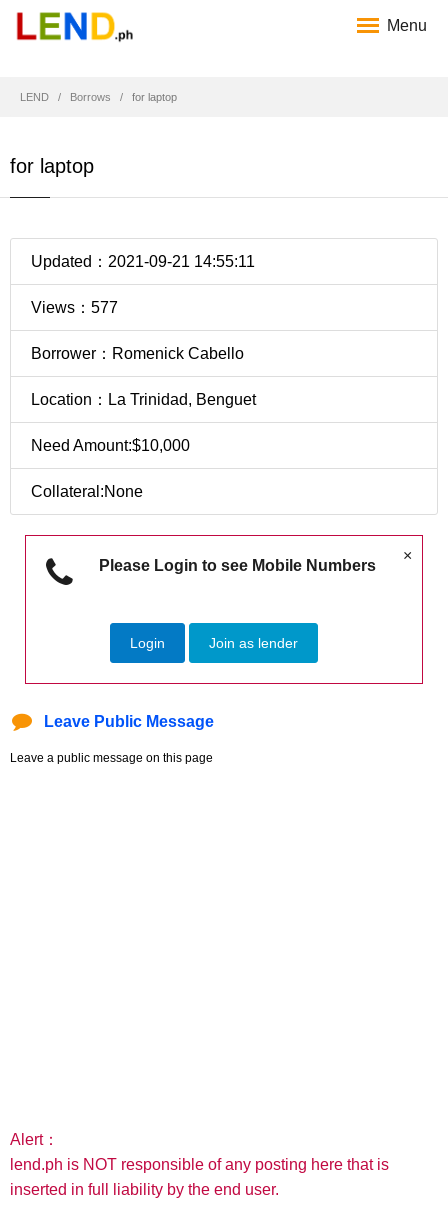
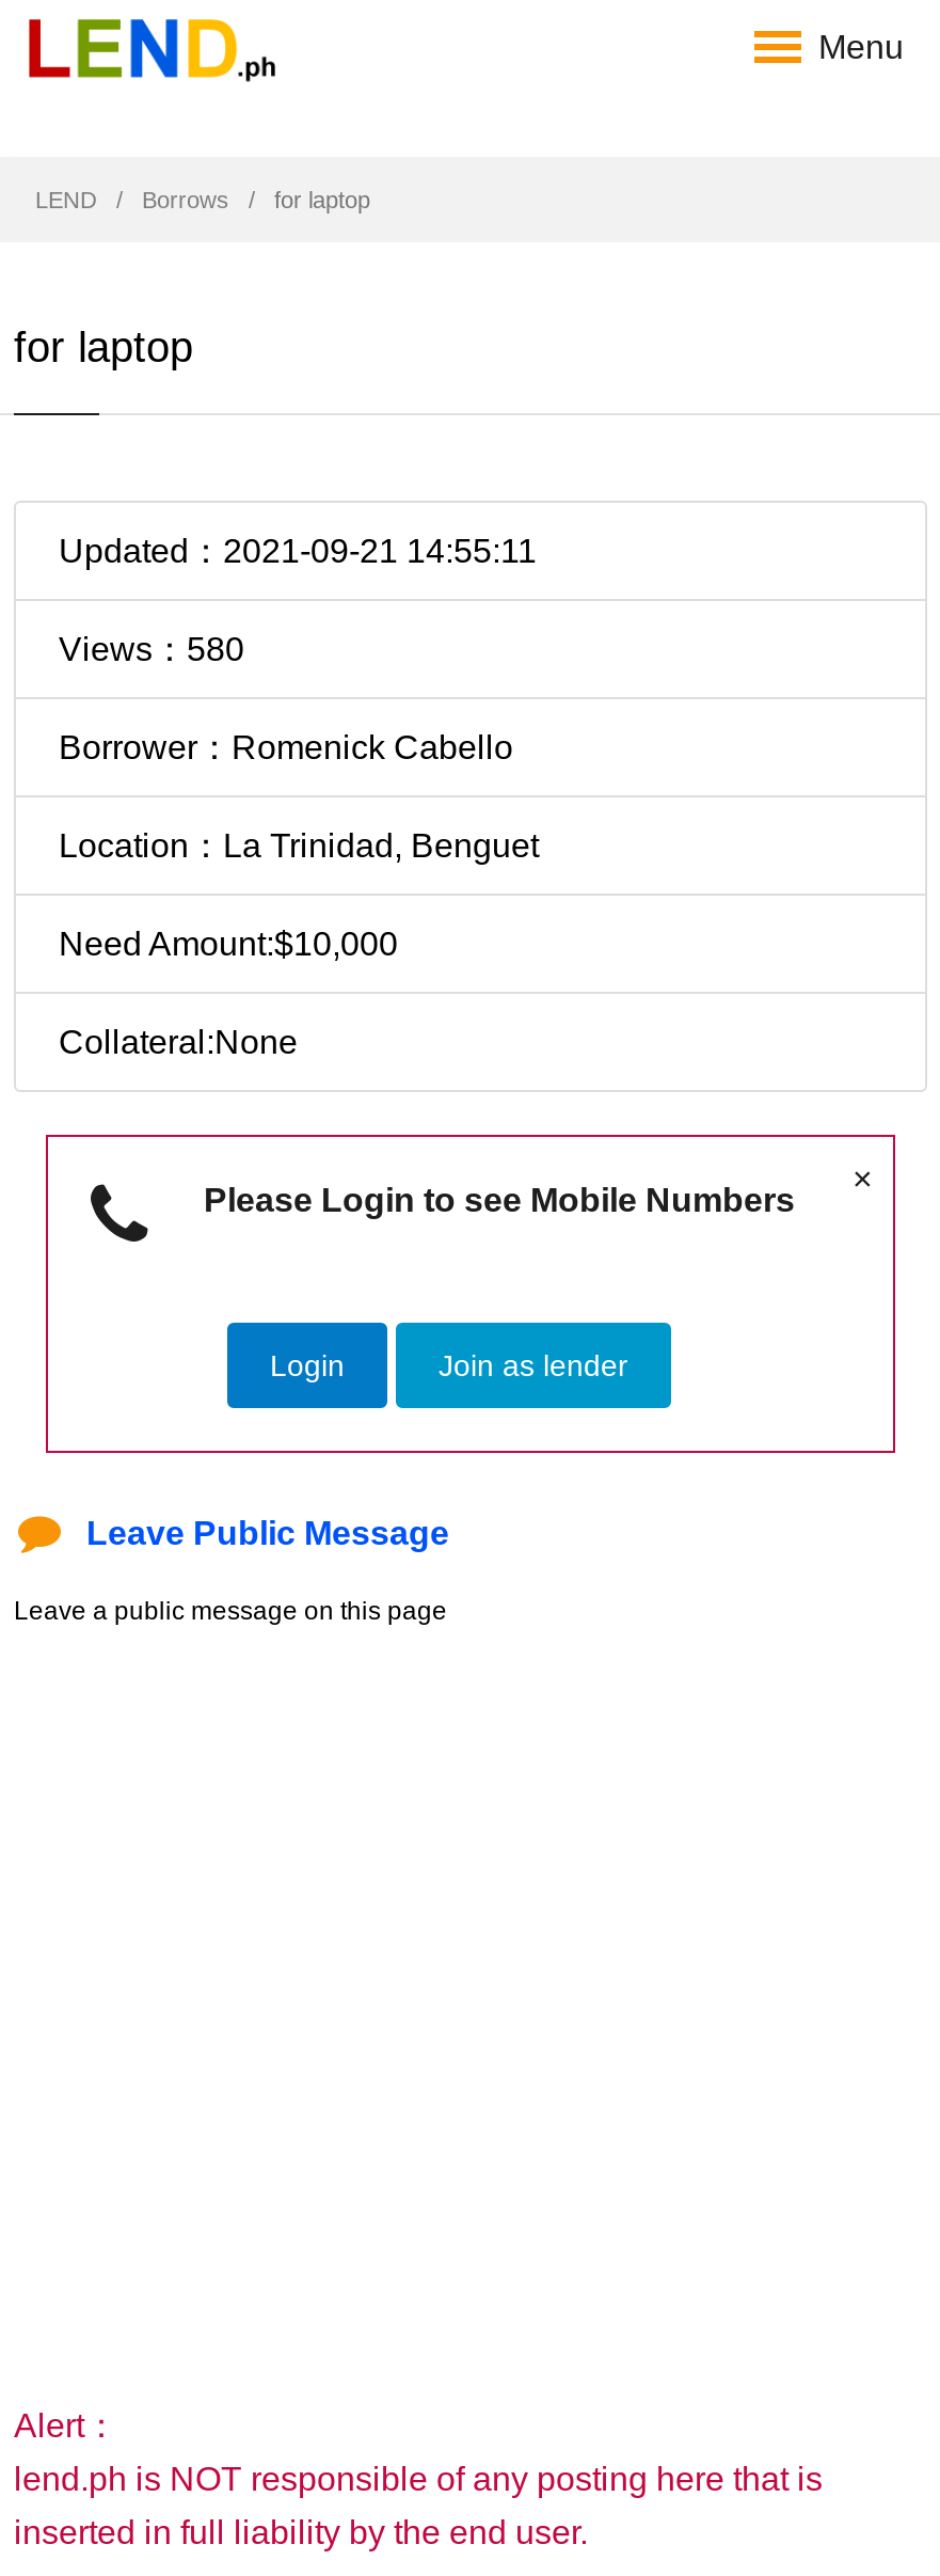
[31,299,118,316] Views：577 -> [59,631,244,667] Views：580

